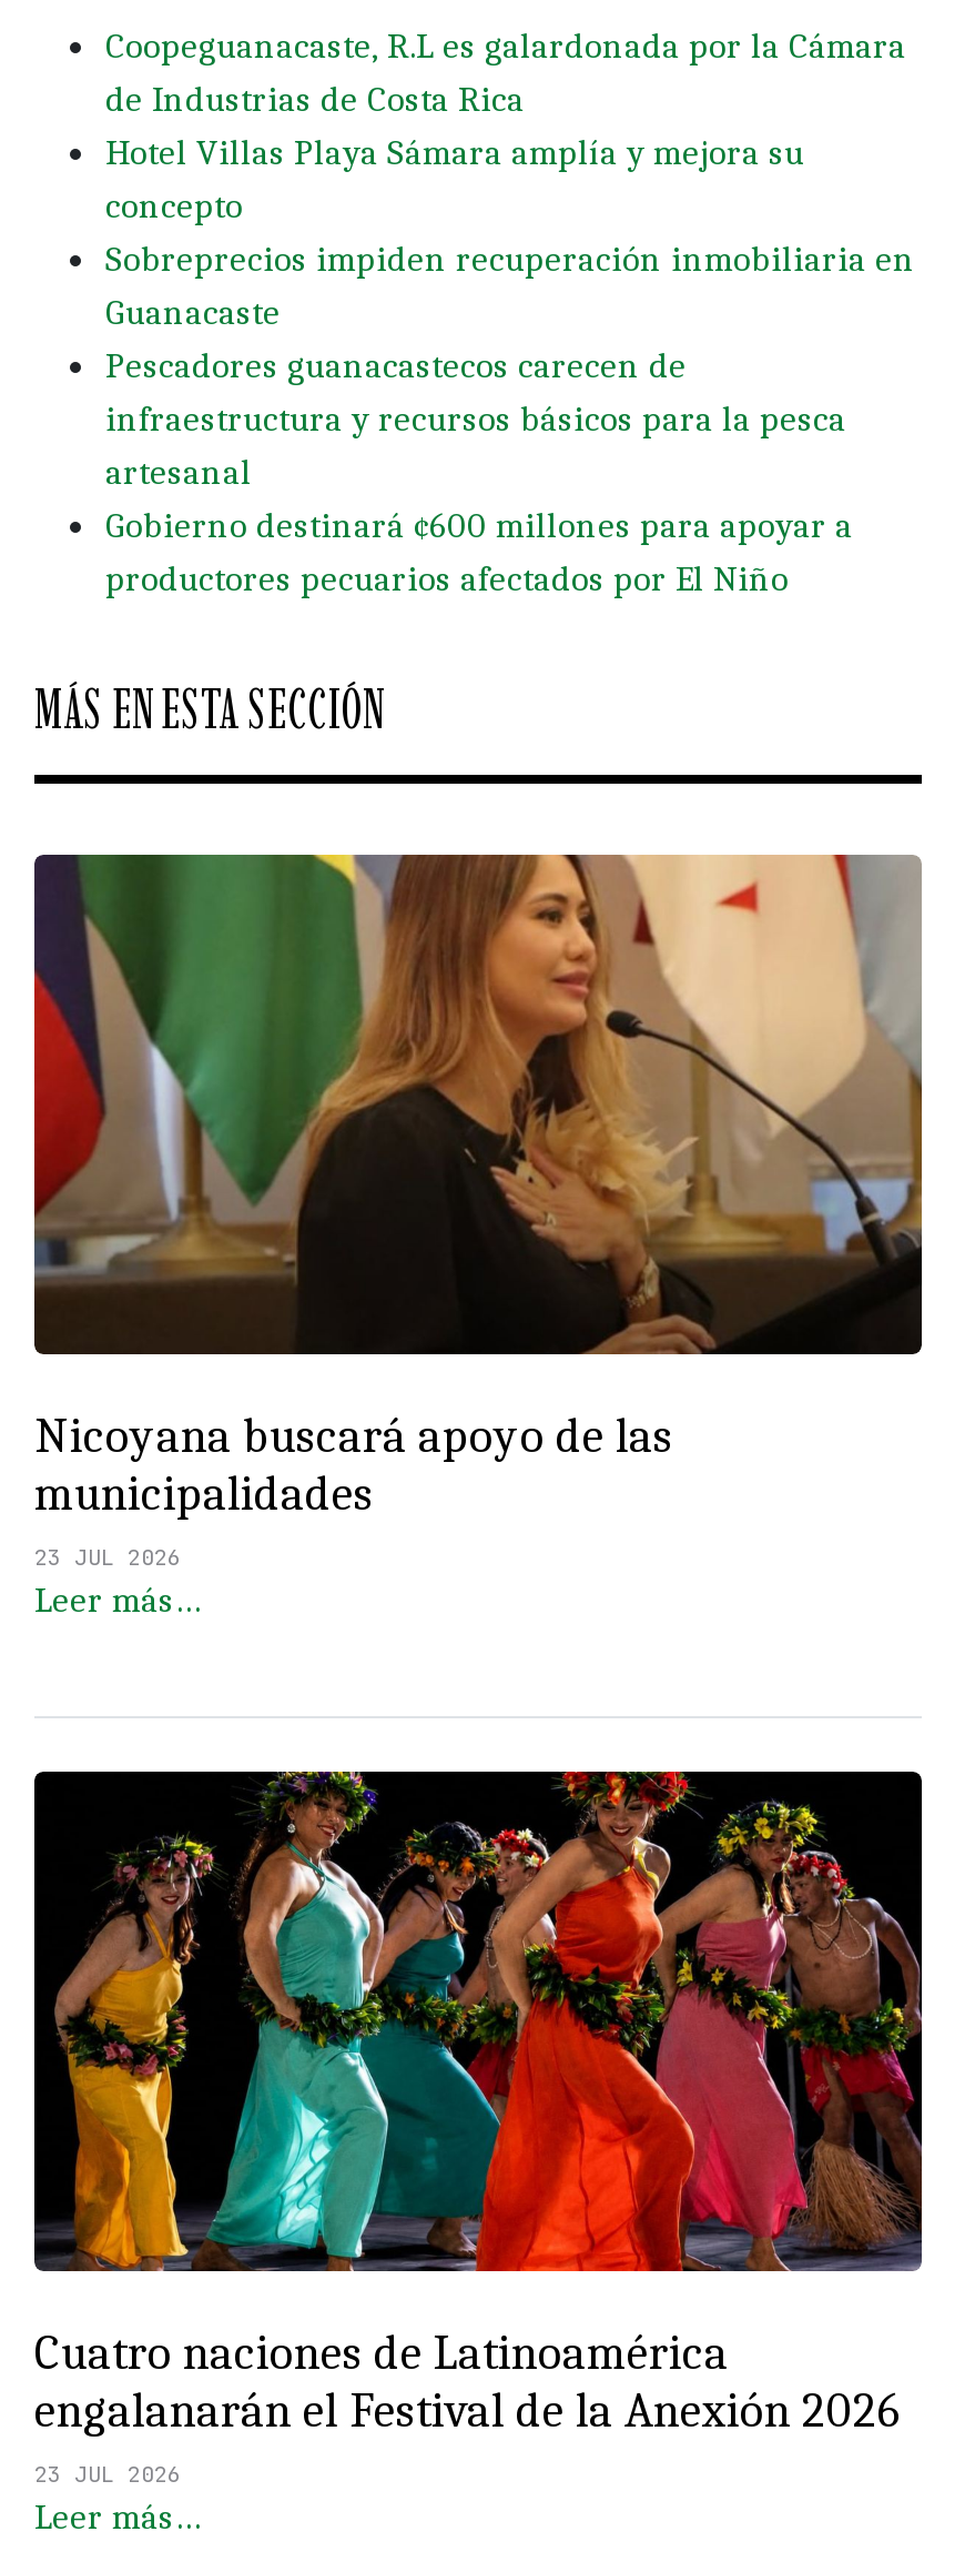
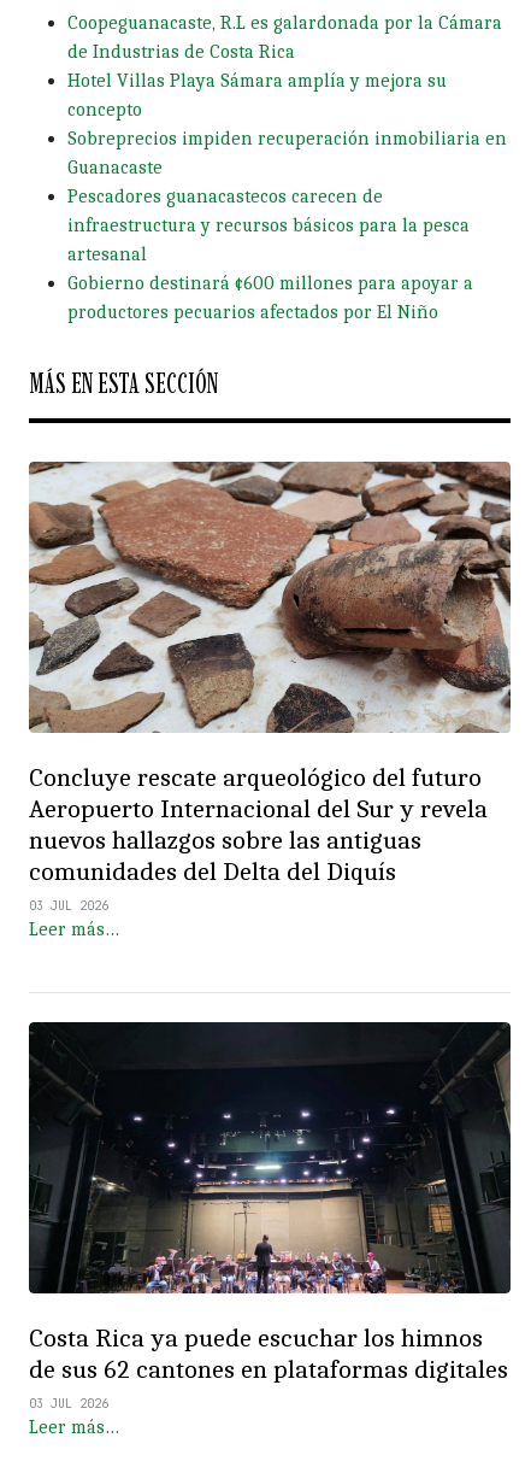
[32,853,924,1572] [image] | Nicoyana buscará apoyo de las | municipalidades | 23 JUL 2026 -> [28,460,511,914] [image] | Concluye rescate arqueológico del futuro | Aeropuerto Internacional del Sur y revela | nuevos hallazgos sobre las antiguas | comunidades del Delta del Diquís | 03 JUL 2026
[34,1769,924,2489] [image] | Cuatro naciones de Latinoamérica | engalanarán el Festival de la Anexión 2026 | 23 JUL 2026 -> [29,1021,512,1412] [image] | Costa Rica ya puede escuchar los himnos | de sus 62 cantones en plataformas digitales | 03 JUL 2026

